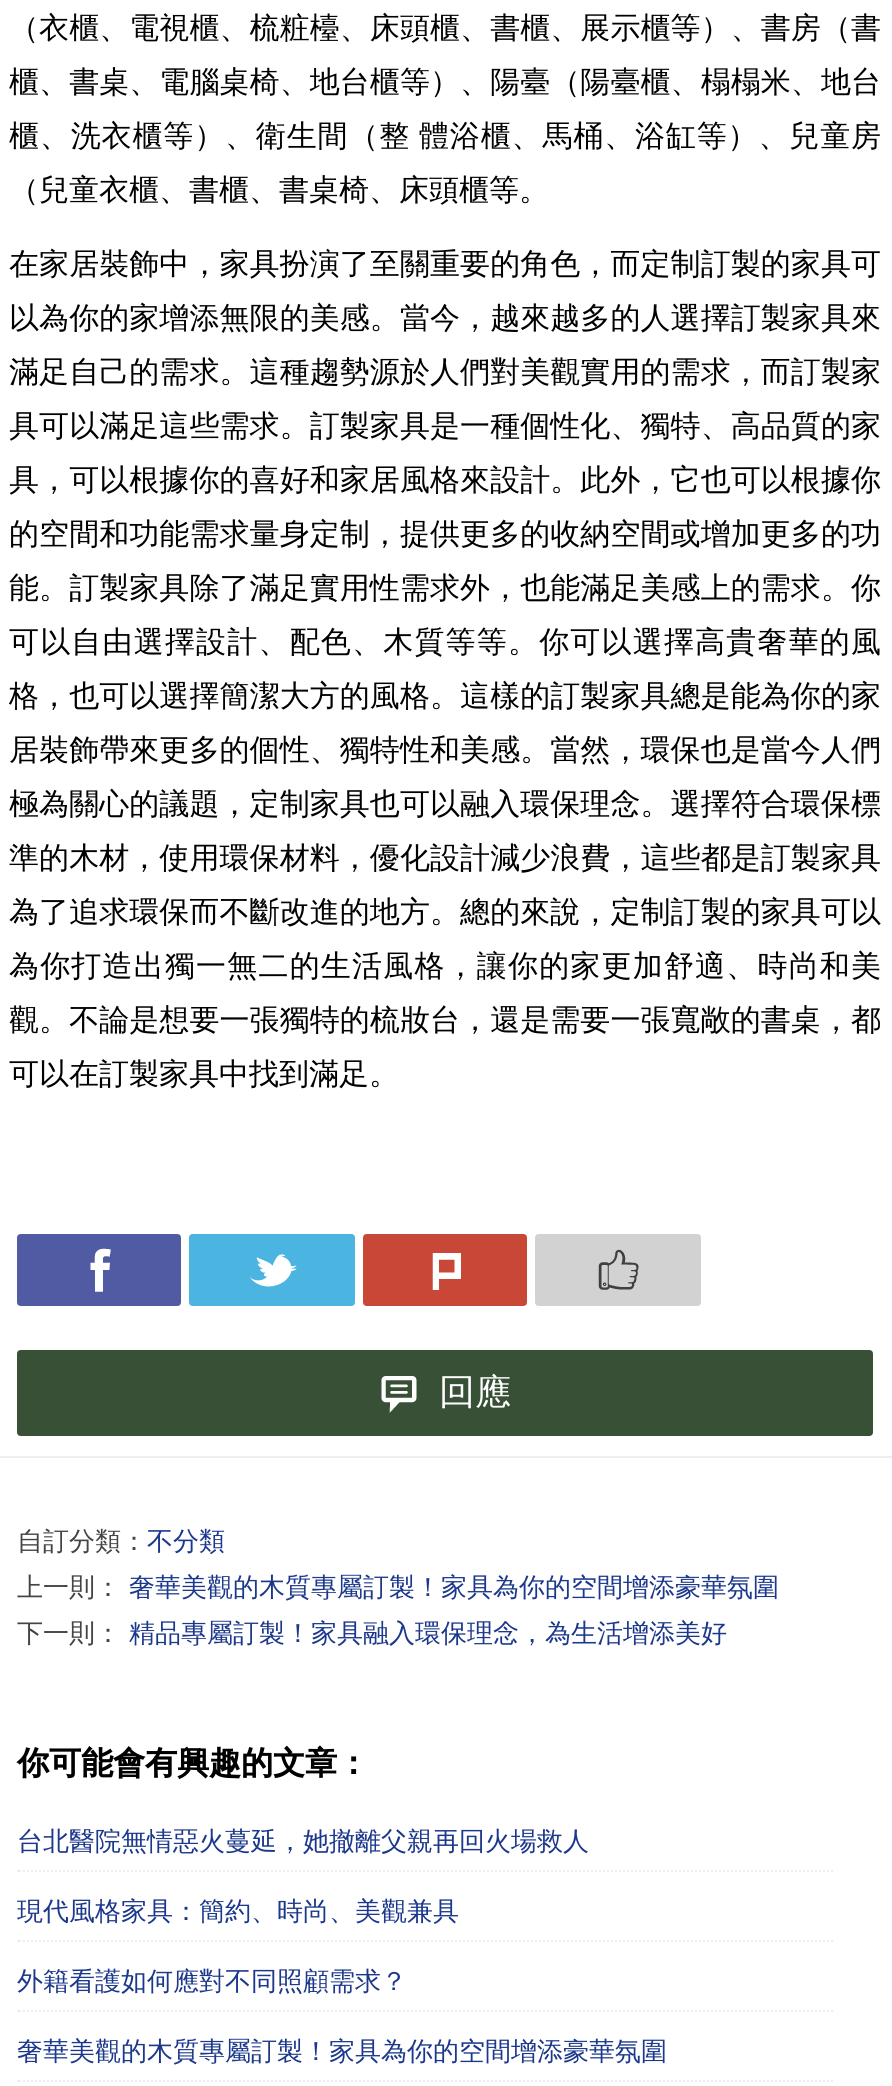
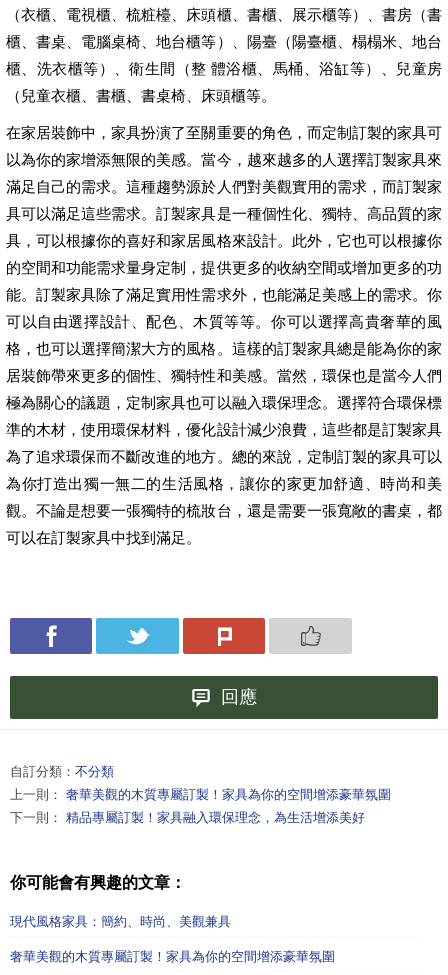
[17,1826,589,1856] 台北醫院無情惡火蔓延，她撤離父親再回火場救人 -> none
[17,1966,407,1996] 外籍看護如何應對不同照顧需求？ -> none

